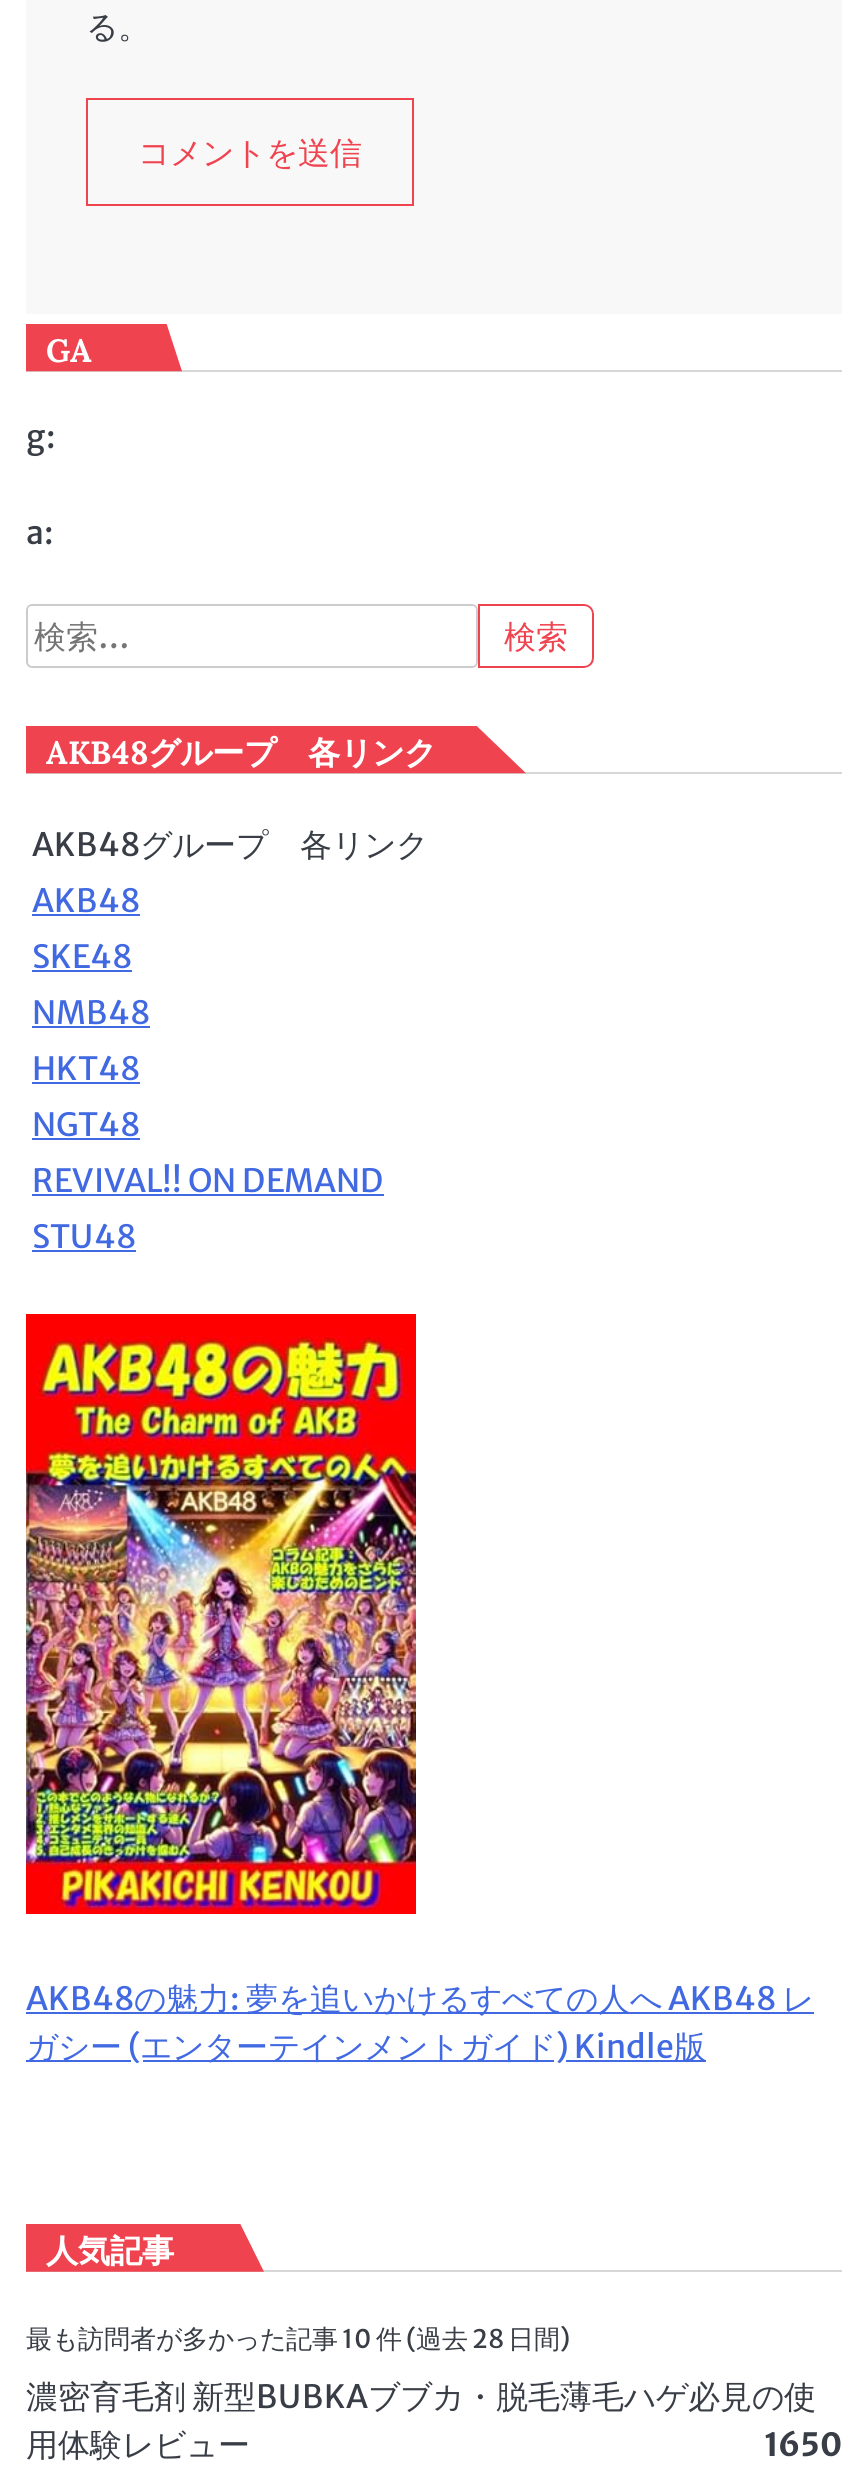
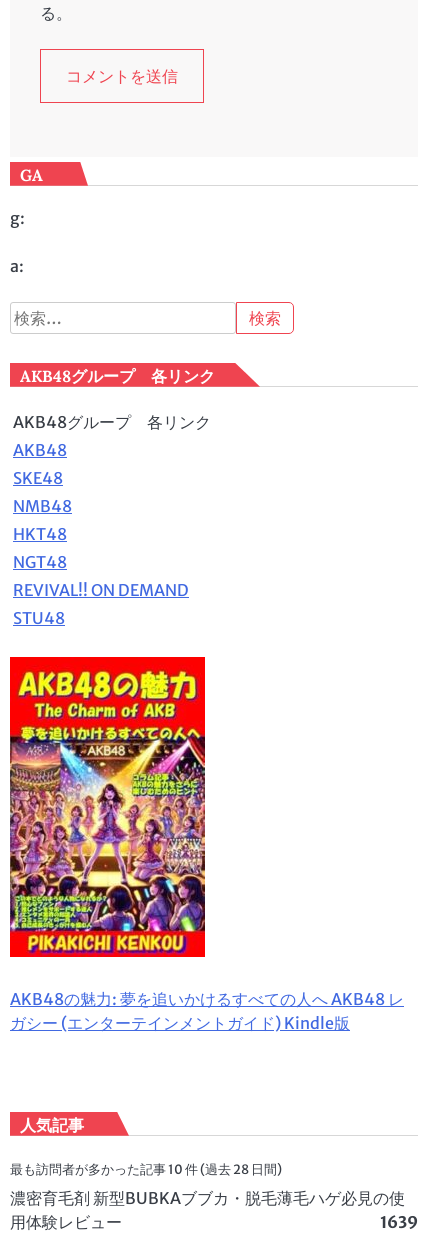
[764,2424,842,2464] 1650 -> [380,1212,418,1232] 1639

